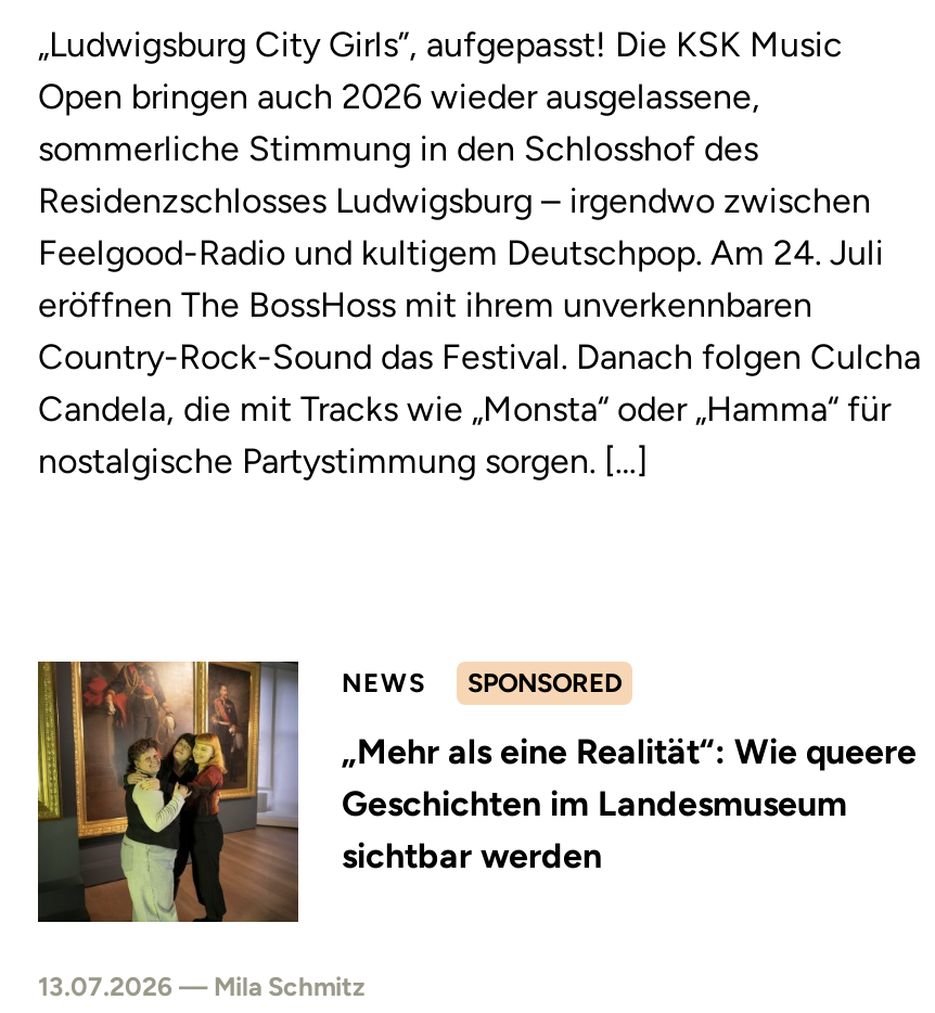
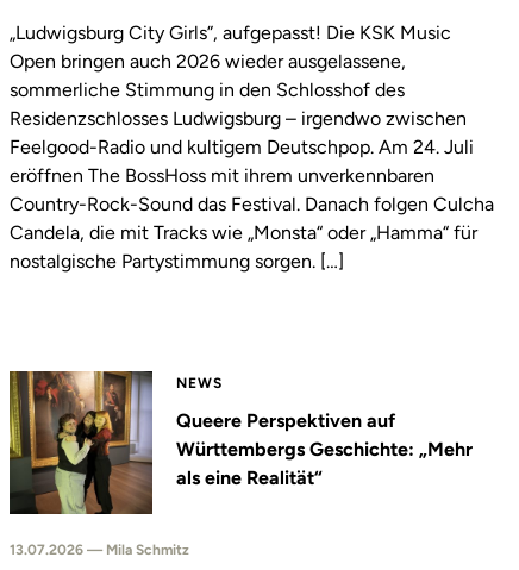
[342,668,917,876] SPONSORED | „Mehr als eine Realität“: Wie queere | Geschichten im Landesmuseum | sichtbar werden -> [176,409,473,489] Queere Perspektiven auf | Württembergs Geschichte: „Mehr | als eine Realität“

